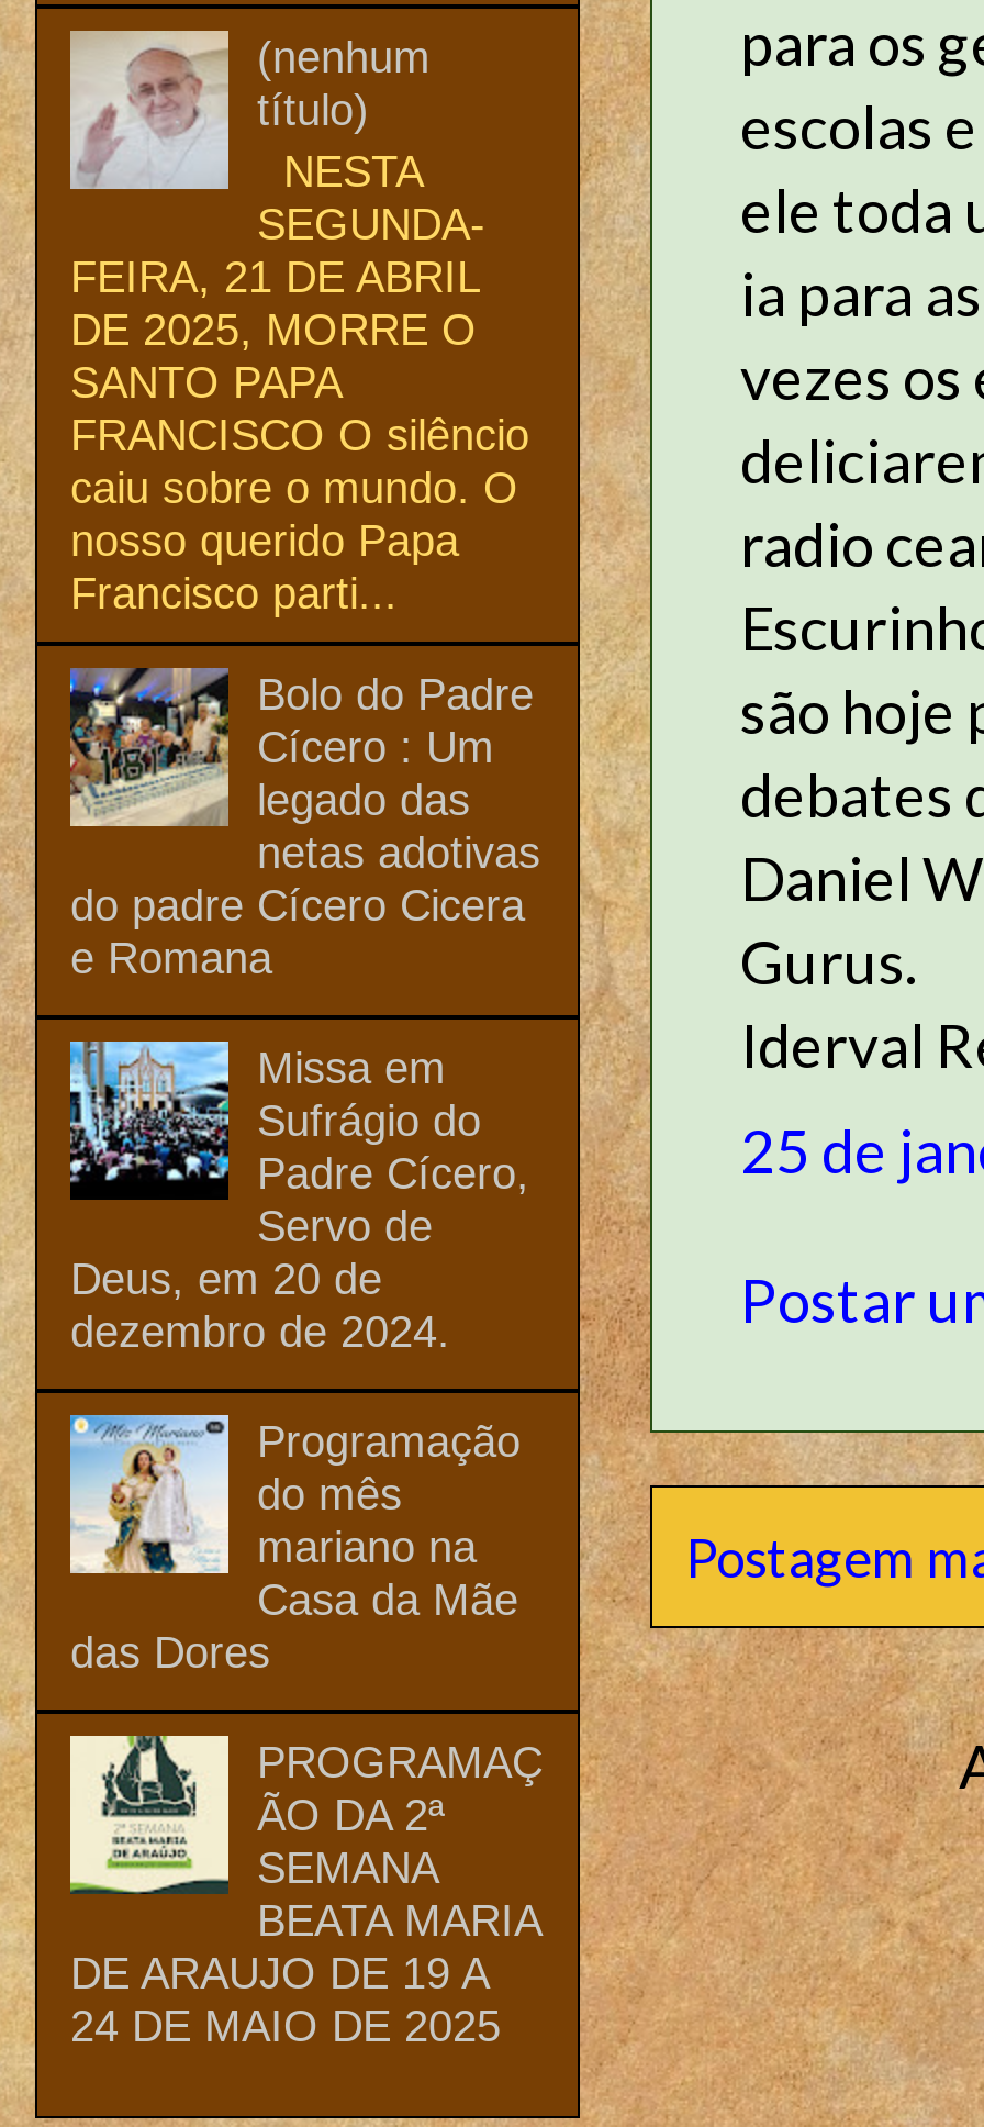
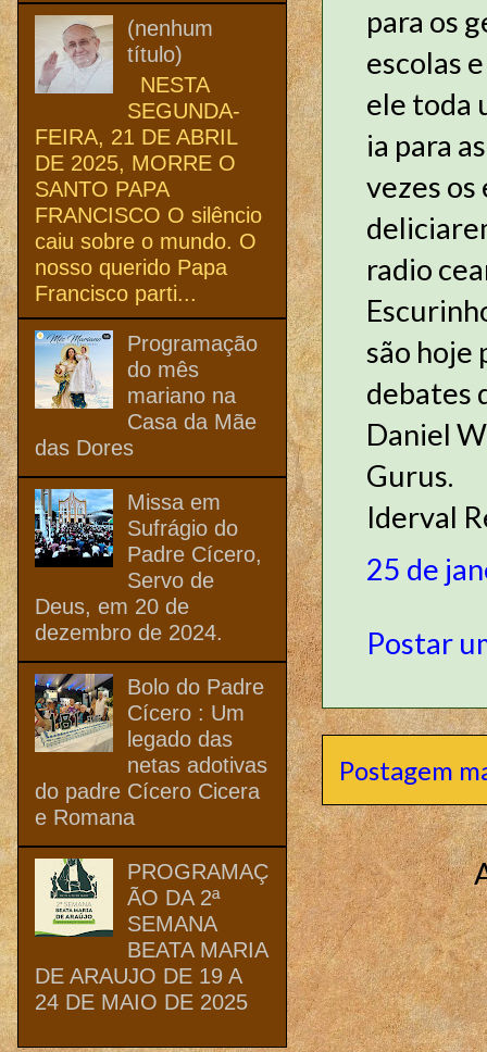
[68,666,226,826] [image] -> [34,329,112,409] [image]
moved [70,669,540,981] -> [35,674,267,829]: Bolo do Padre | Cícero : Um | legado das | netas adotivas | do padre Cícero Cicera | e Romana
moved [66,1037,529,1355] -> [33,487,262,644]: [image] | Missa em | Sufrágio do | Padre Cícero, | Servo de | Deus, em 20 de | dezembro de 2024.
[68,1413,226,1558] [image] -> [34,673,112,771] [image]
moved [70,1416,521,1676] -> [35,331,258,459]: Programação | do mês | mariano na | Casa da Mãe | das Dores

